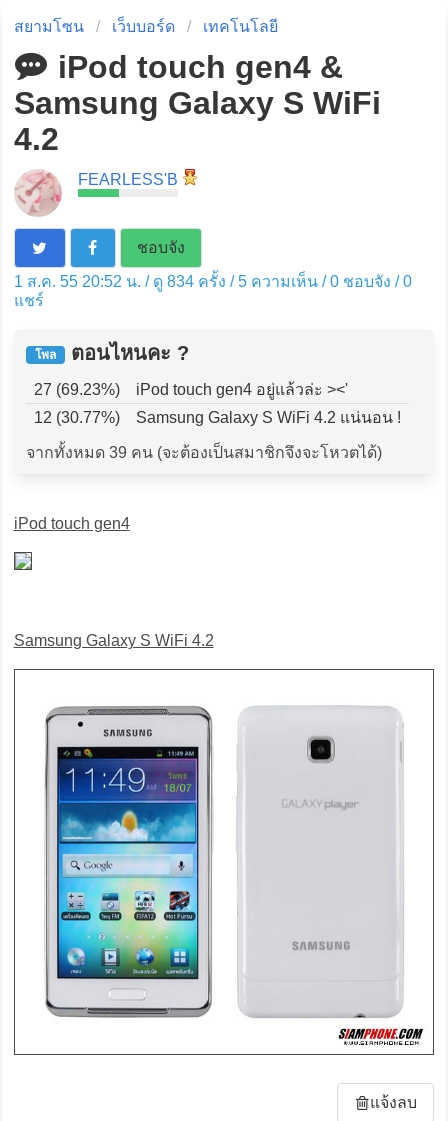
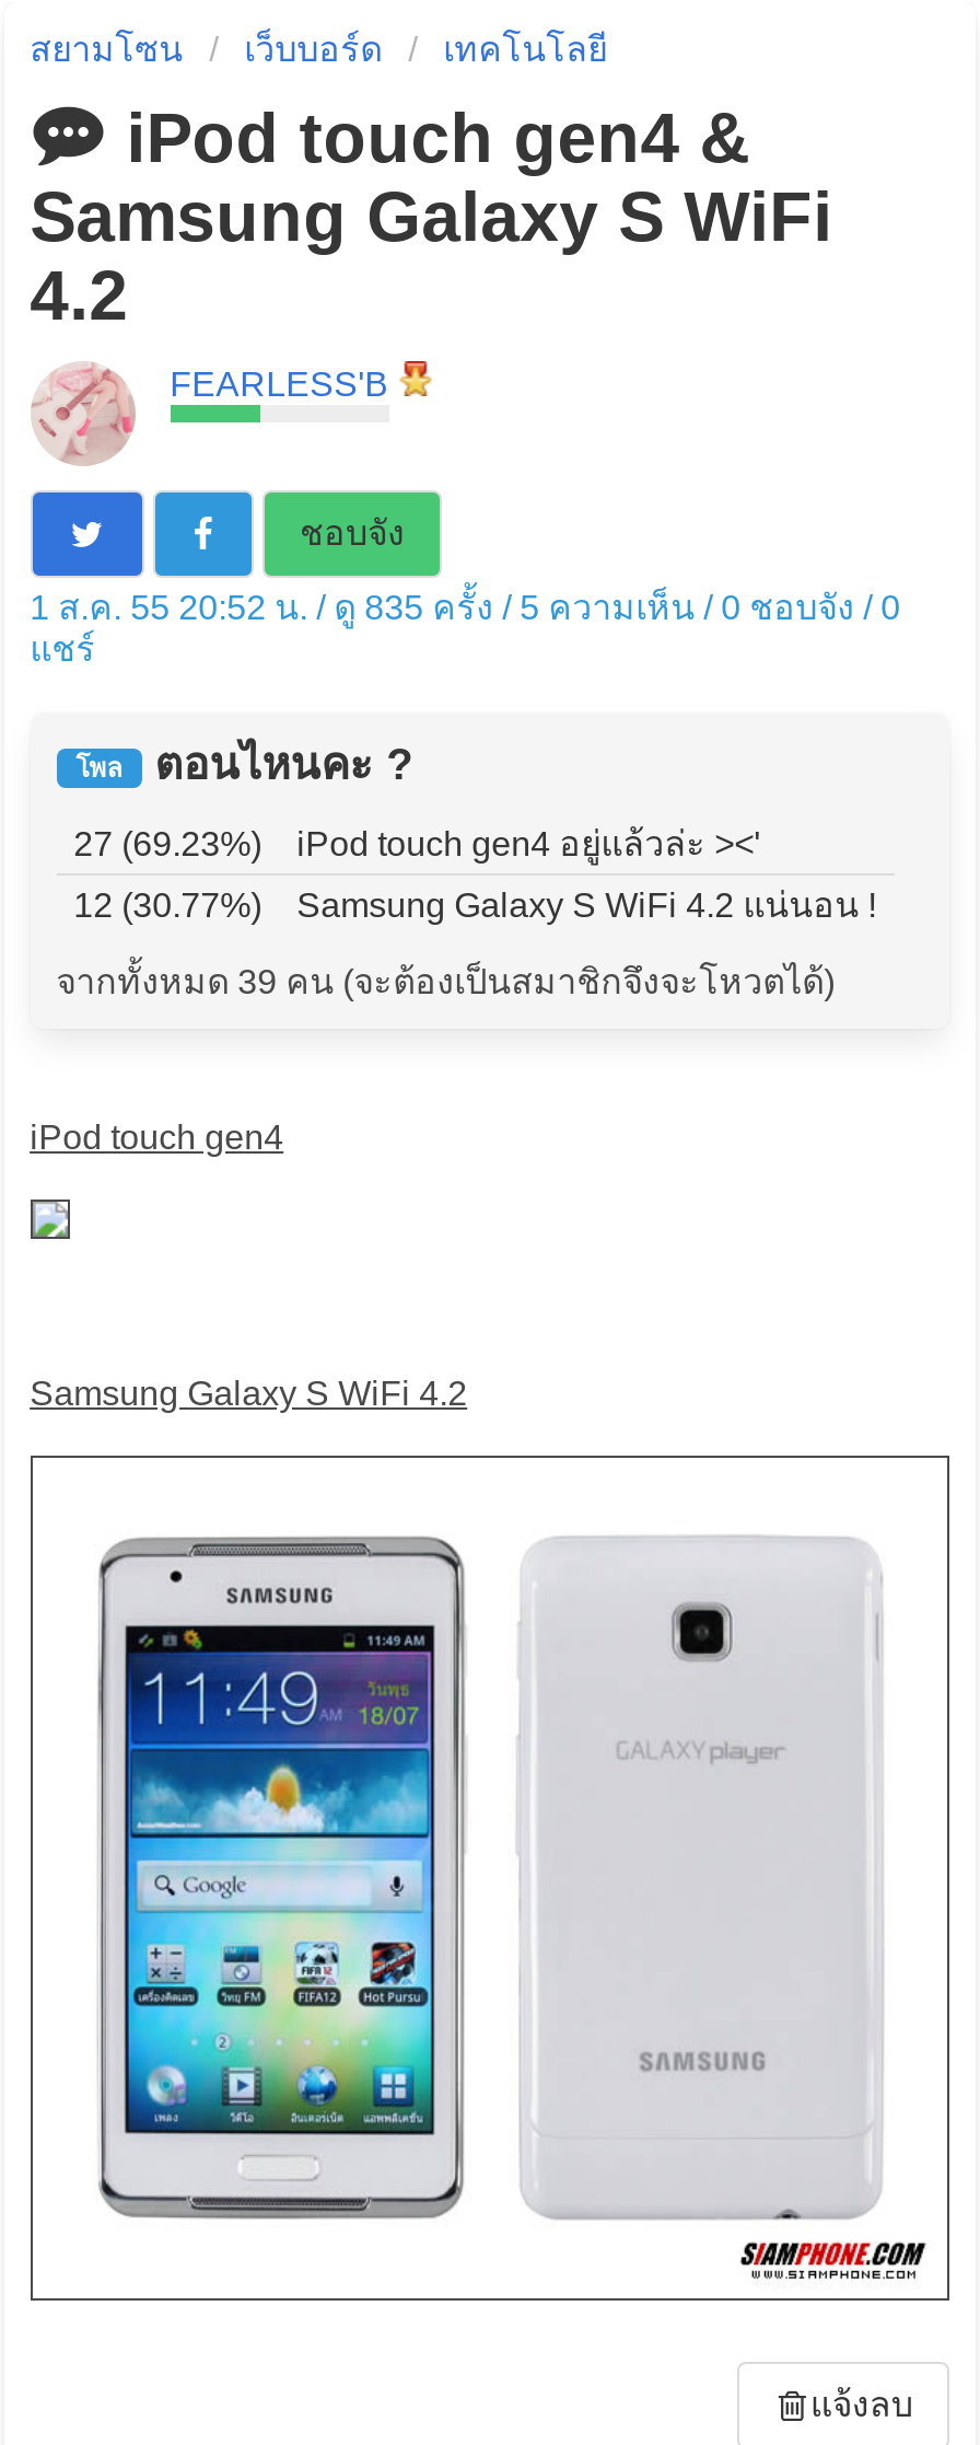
[14,273,412,290] 1 ส.ค. 55 20:52 น. / ดู 834 ครั้ง / 5 ความเห็น / 0ชอบจัง / 0 -> [30,589,900,626] 1 ส.ค. 55 20:52 น. / ดู 835 ครั้ง / 5 ความเห็น / 0ชอบจัง / 0

